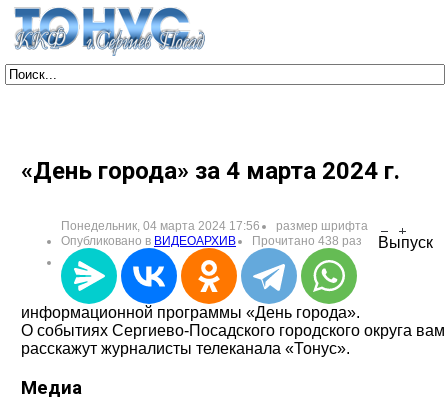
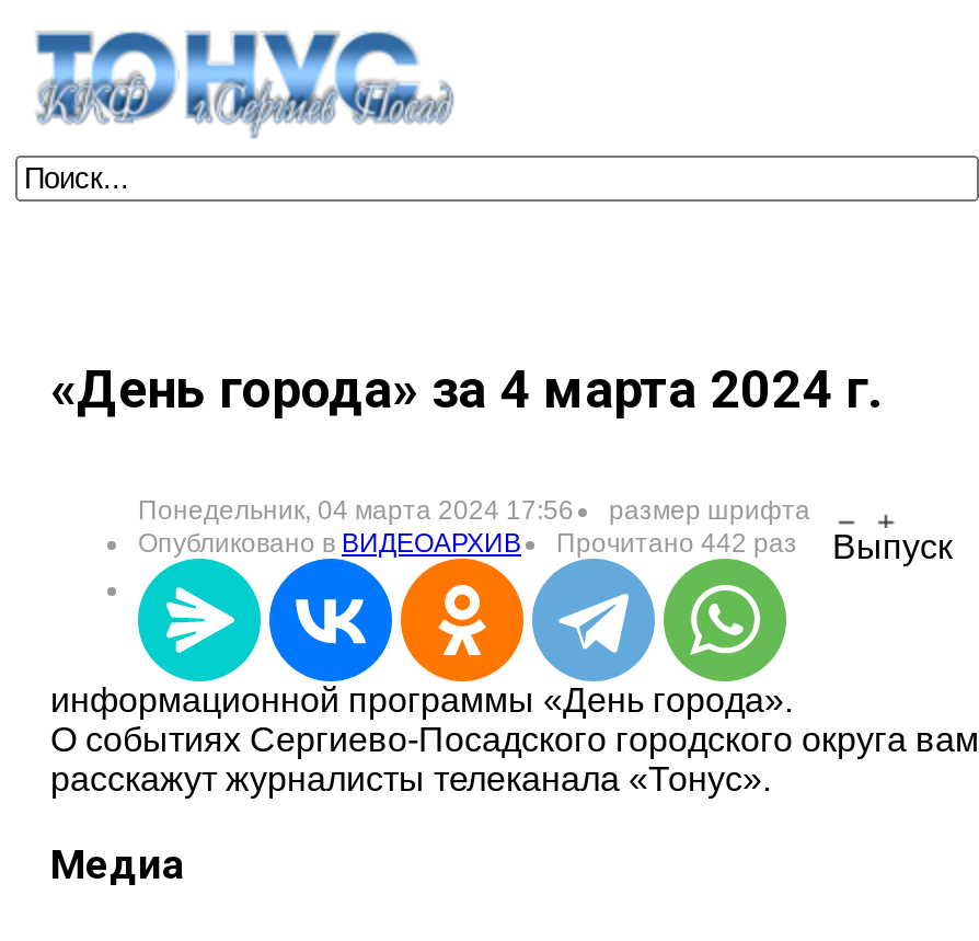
[252,234,362,248] Прочитано 438 раз -> [556,528,797,558] Прочитано 442 раз

